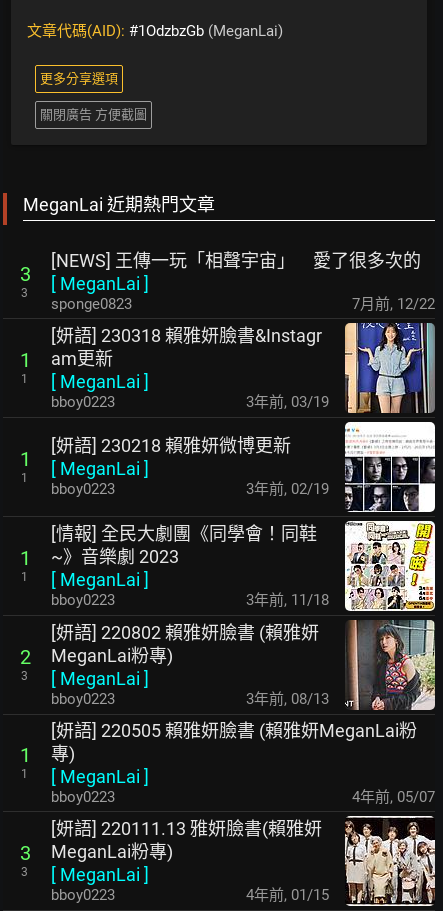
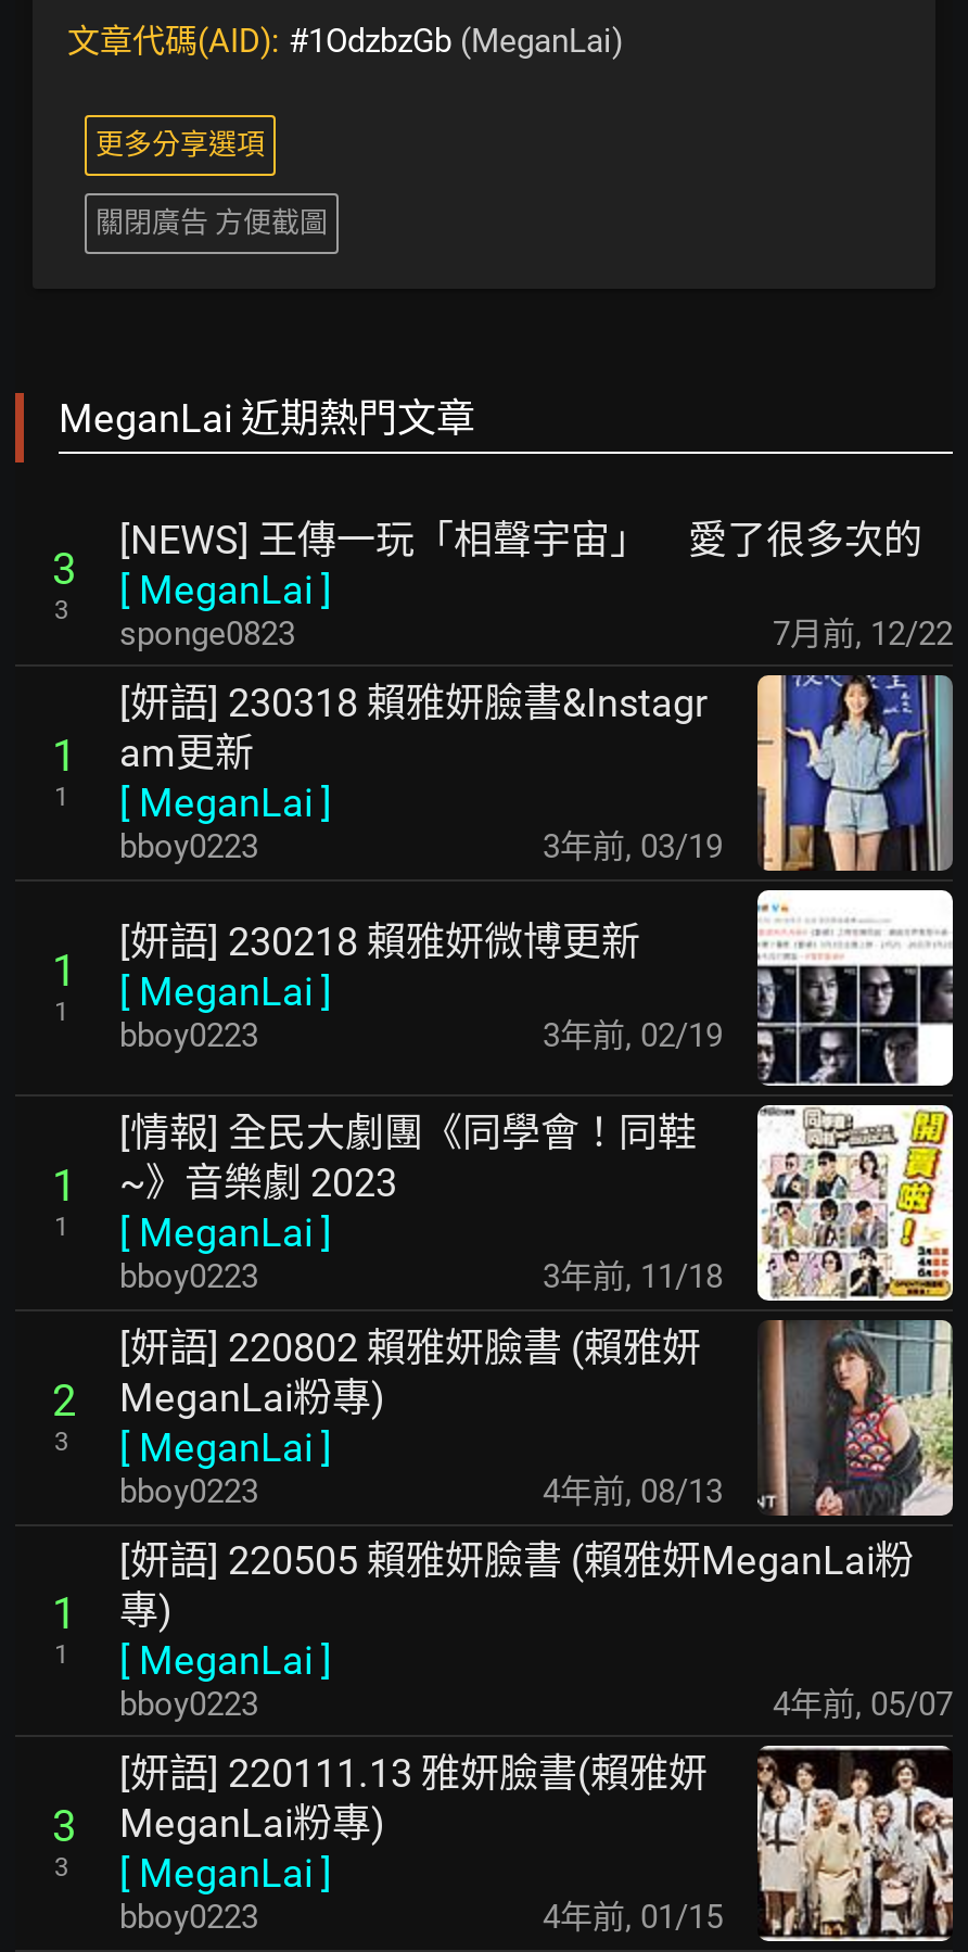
[246,689,329,707] 3年前, 08/13 -> [543,1471,723,1510] 4年前, 08/13

